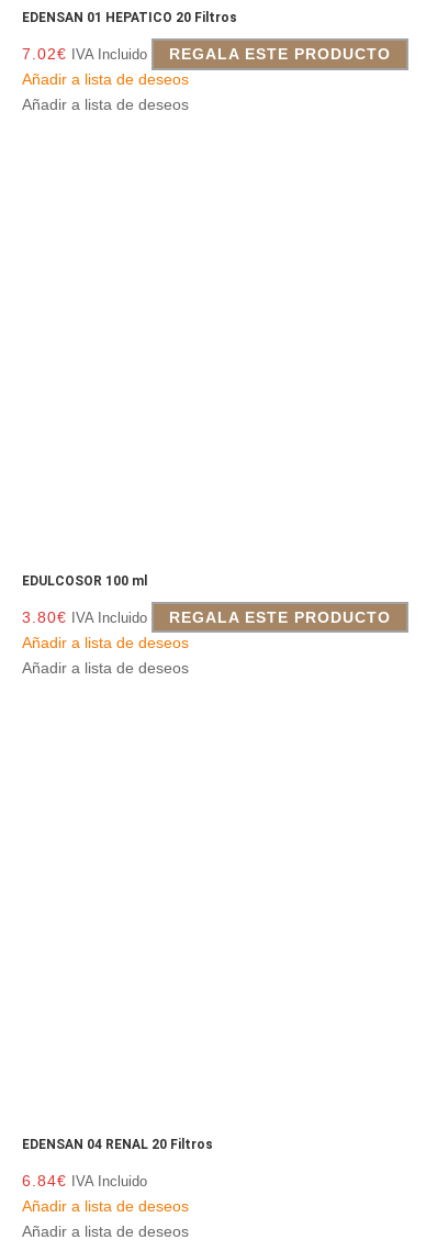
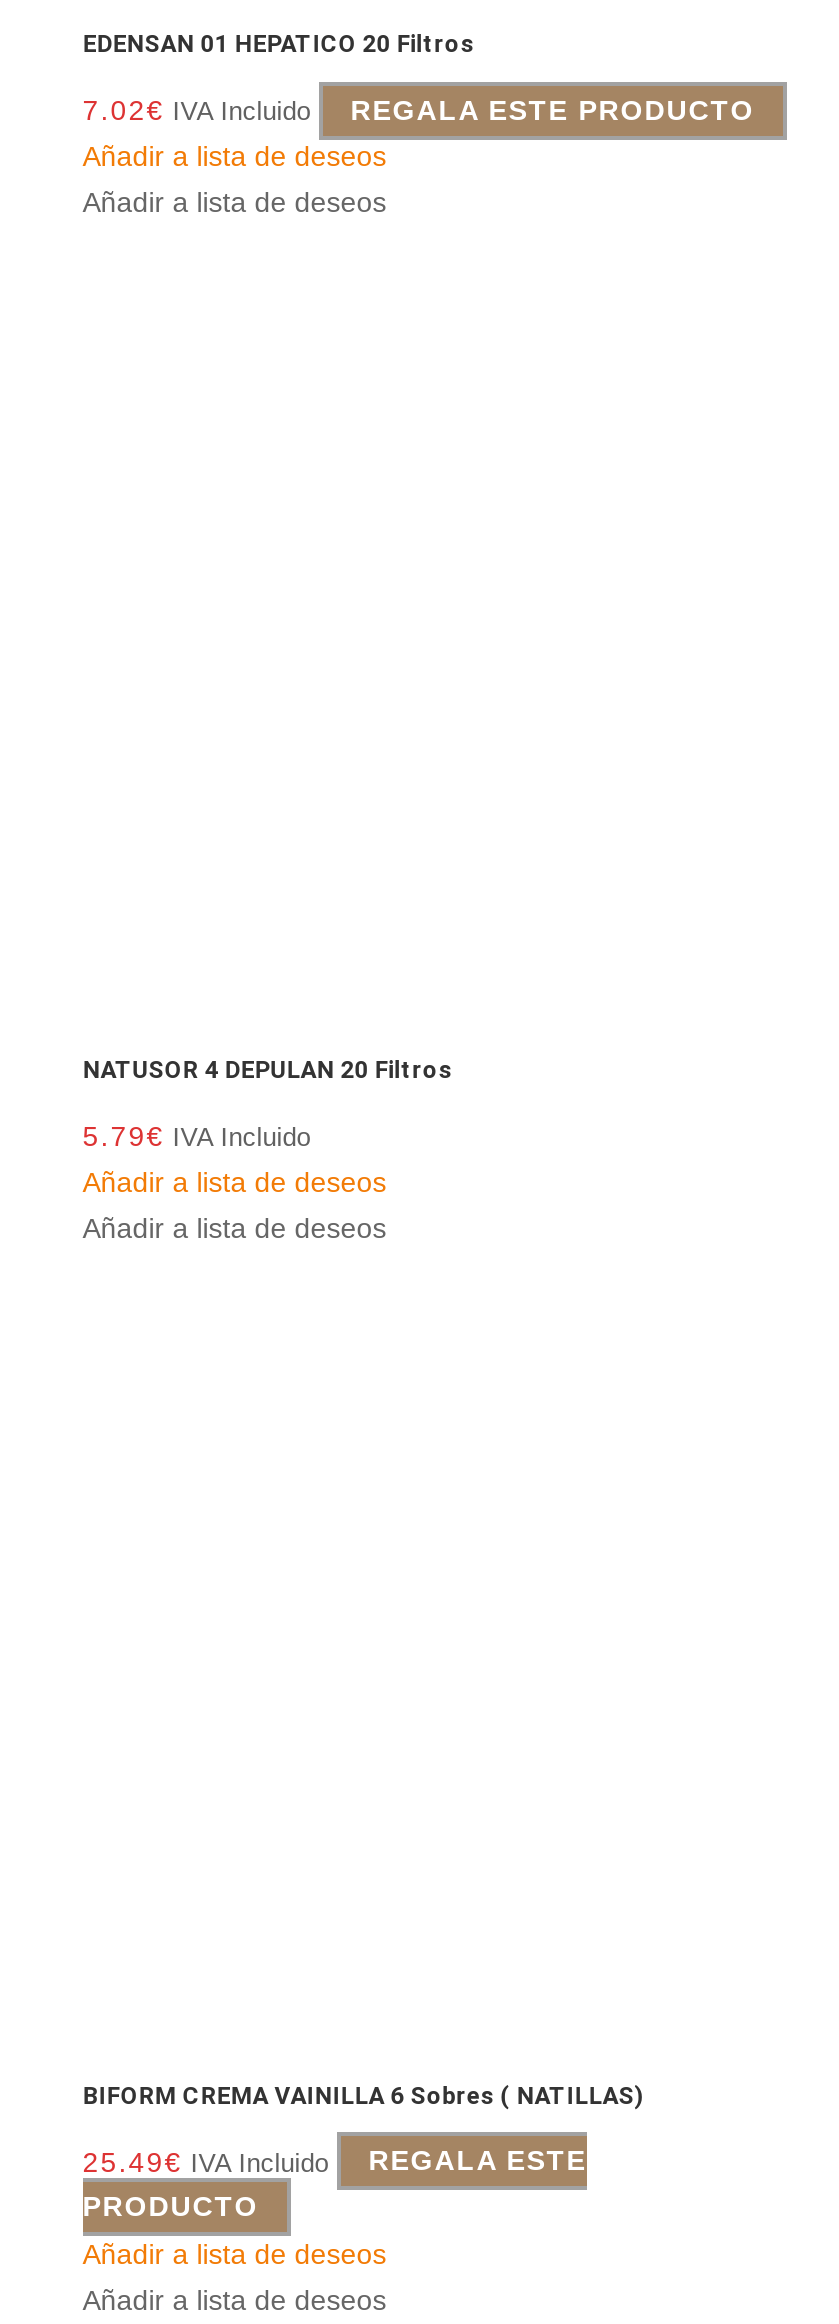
[22,573,147,589] EDULCOSOR 100 ml -> [83,1056,453,1084] NATUSOR 4 DEPULAN 20 Filtros
[22,608,391,626] 3.80€ IVA Incluido | REGALA ESTE PRODUCTO -> [83,1120,311,1152] 5.79€ IVA Incluido
[22,1136,213,1152] EDENSAN 04 RENAL 20 Filtros -> [83,2081,643,2109] BIFORM CREMA VAINILLA 6 Sobres ( NATILLAS)
[22,1171,147,1189] 6.84€ IVA Incluido -> [83,2145,587,2223] 25.49€ IVA Incluido | REGALA ESTE | PRODUCTO

